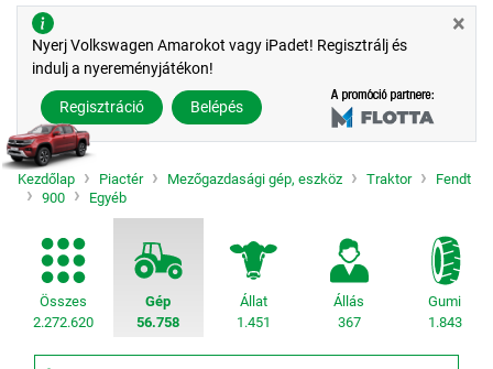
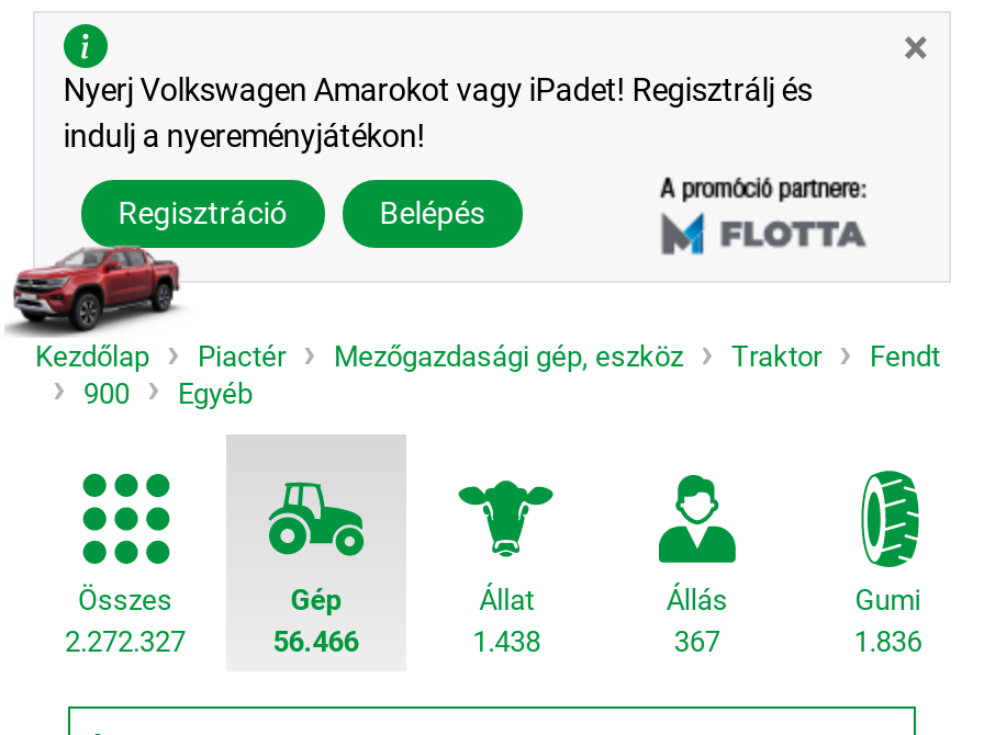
[32,314,93,331] 2.272.620 -> [65,626,186,658] 2.272.327
[137,314,180,331] 56.758 -> [273,626,359,658] 56.466
[237,314,271,331] 1.451 -> [472,626,541,658] 1.438
[428,314,462,331] 1.843 -> [854,626,922,658] 1.836

